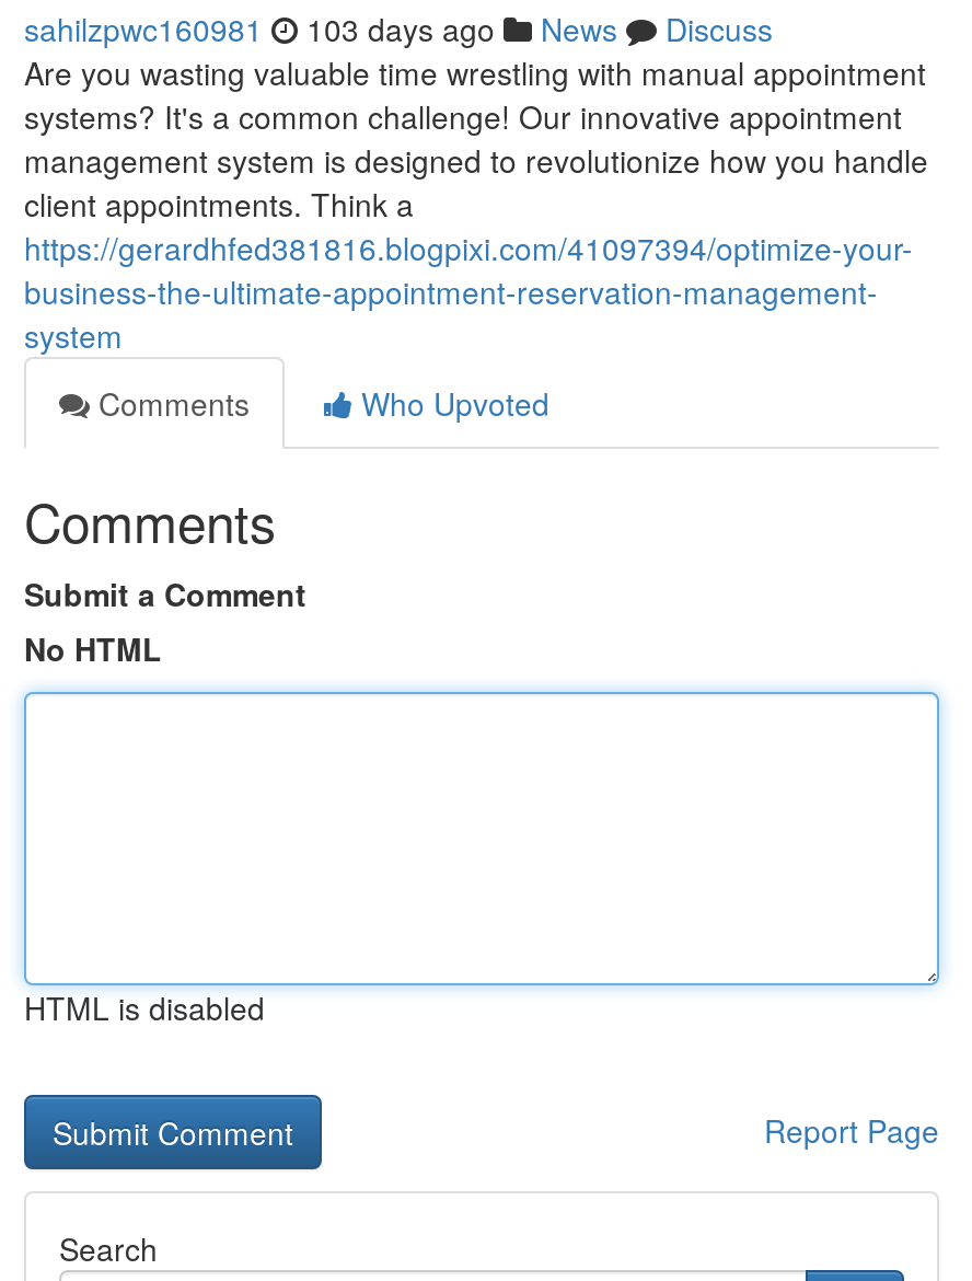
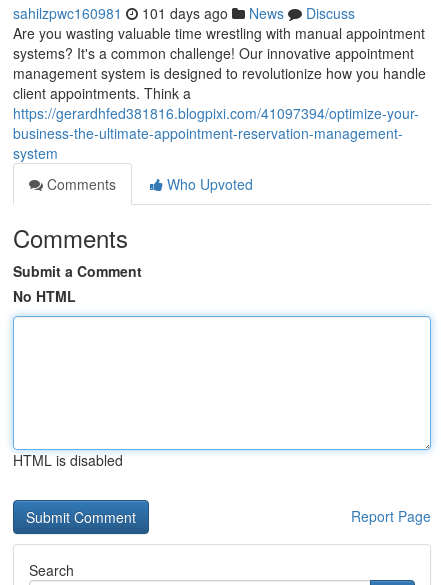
[24,7,773,50] sahilzpwc160981 103 days ago News Discuss -> [13,3,355,23] sahilzpwc160981 101 days ago News Discuss

